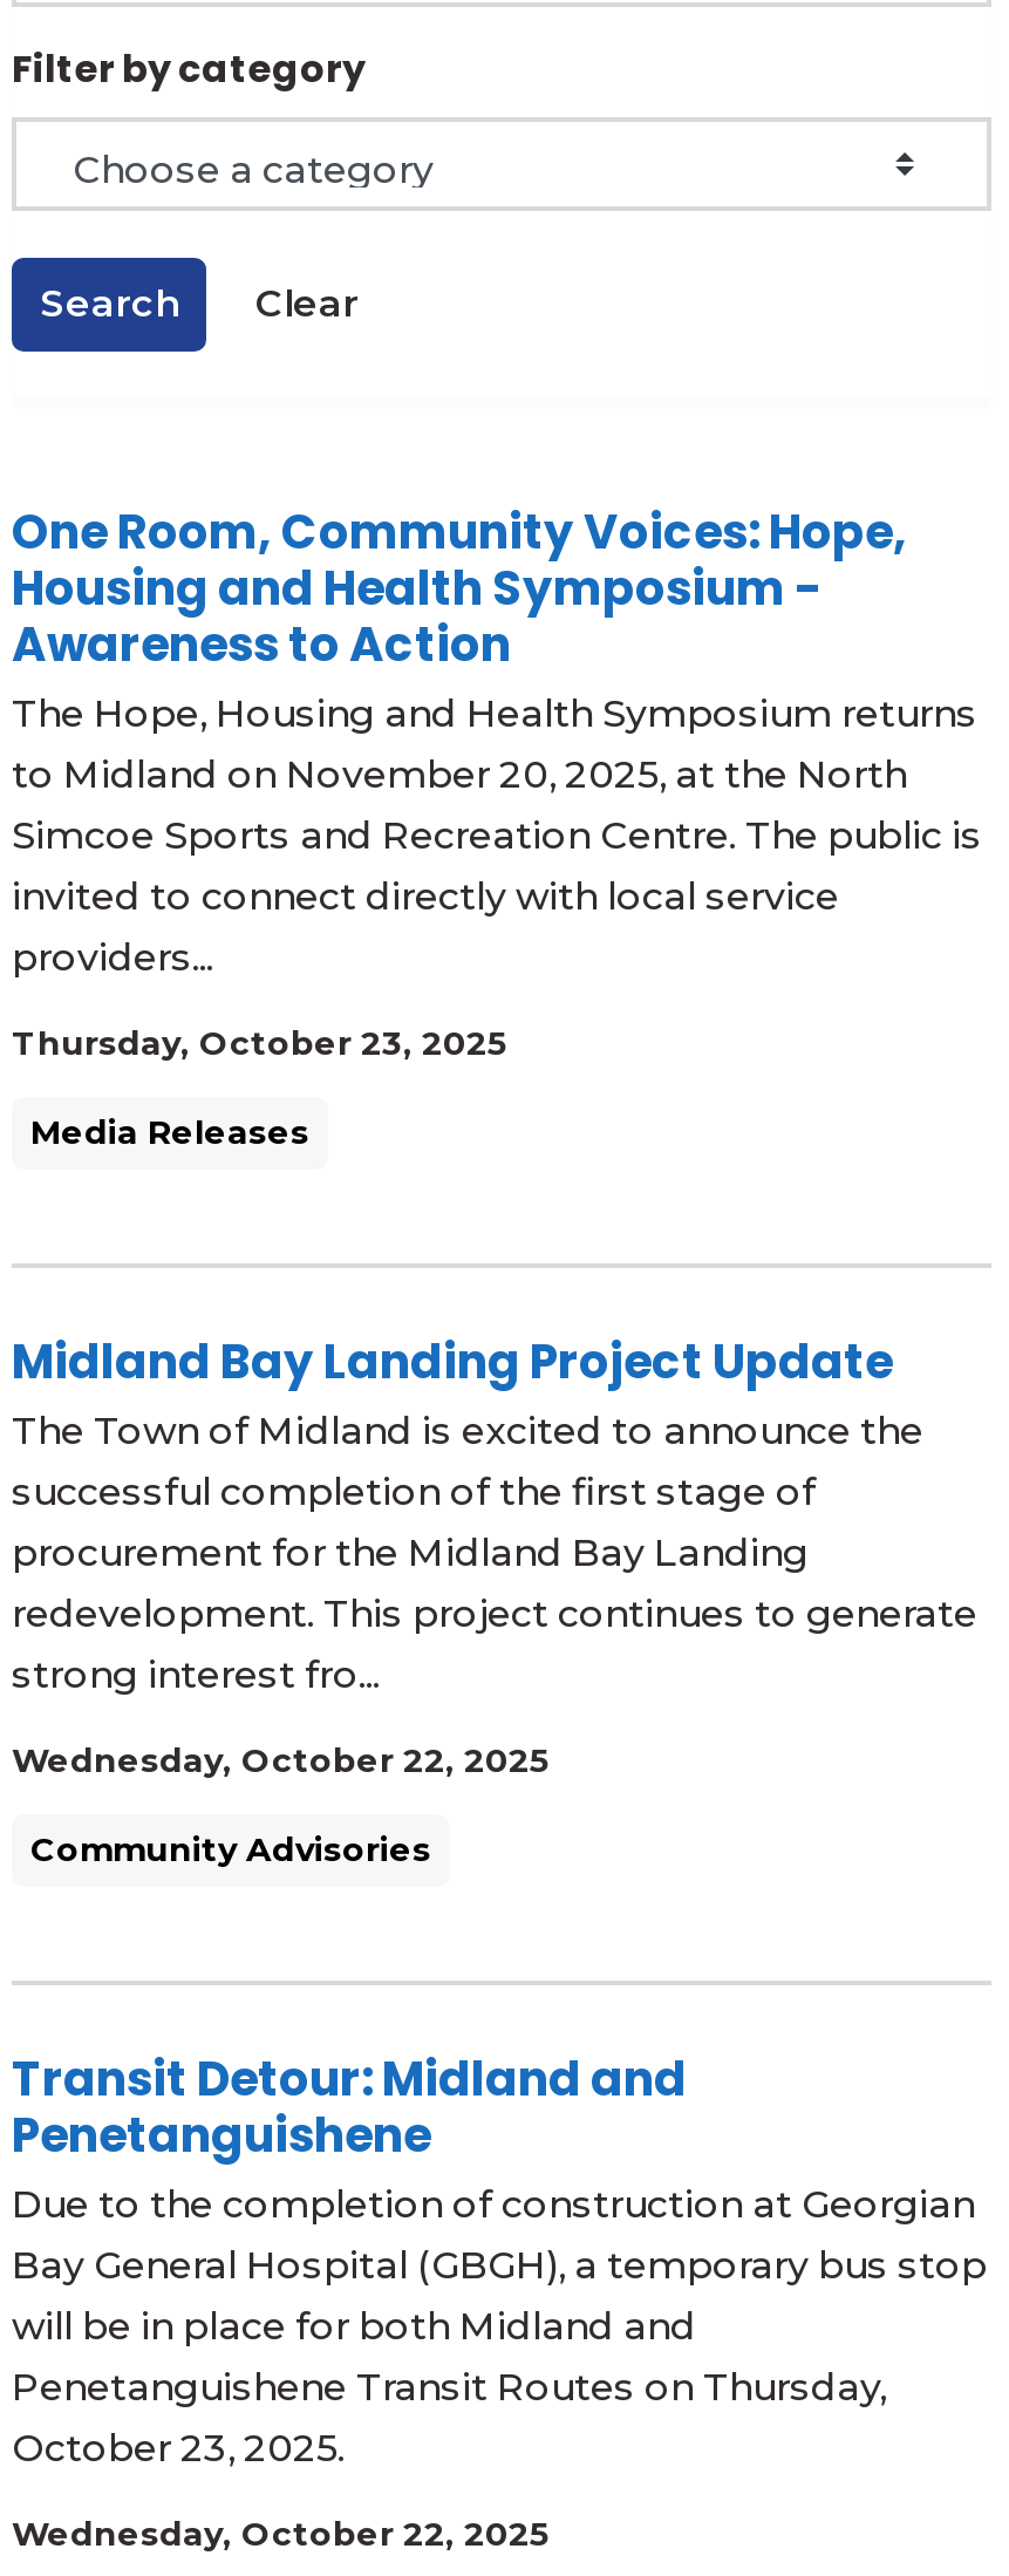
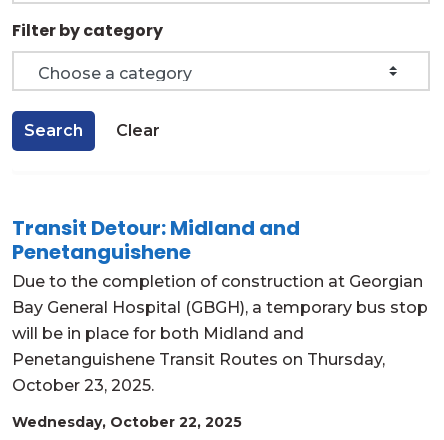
[12,499,982,1153] One Room, Community Voices: Hope, | Housing and Health Symposium - | Awareness to Action | The Hope, Housing and Health Symposium returns | to Midland on November 20, 2025, at the North | Simcoe Sports and Recreation Centre. The public is | invited to connect directly with local service | providers... | Thursday, October 23, 2025 | Media Releases -> none
[12,1329,977,1870] Midland Bay Landing Project Update | The Town of Midland is excited to announce the | successful completion of the first stage of | procurement for the Midland Bay Landing | redevelopment. This project continues to generate | strong interest fro... | Wednesday, October 22, 2025 | Community Advisories -> none

